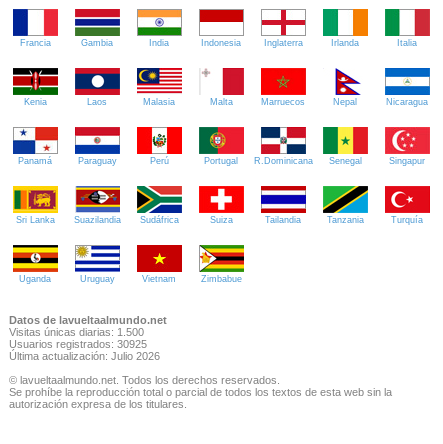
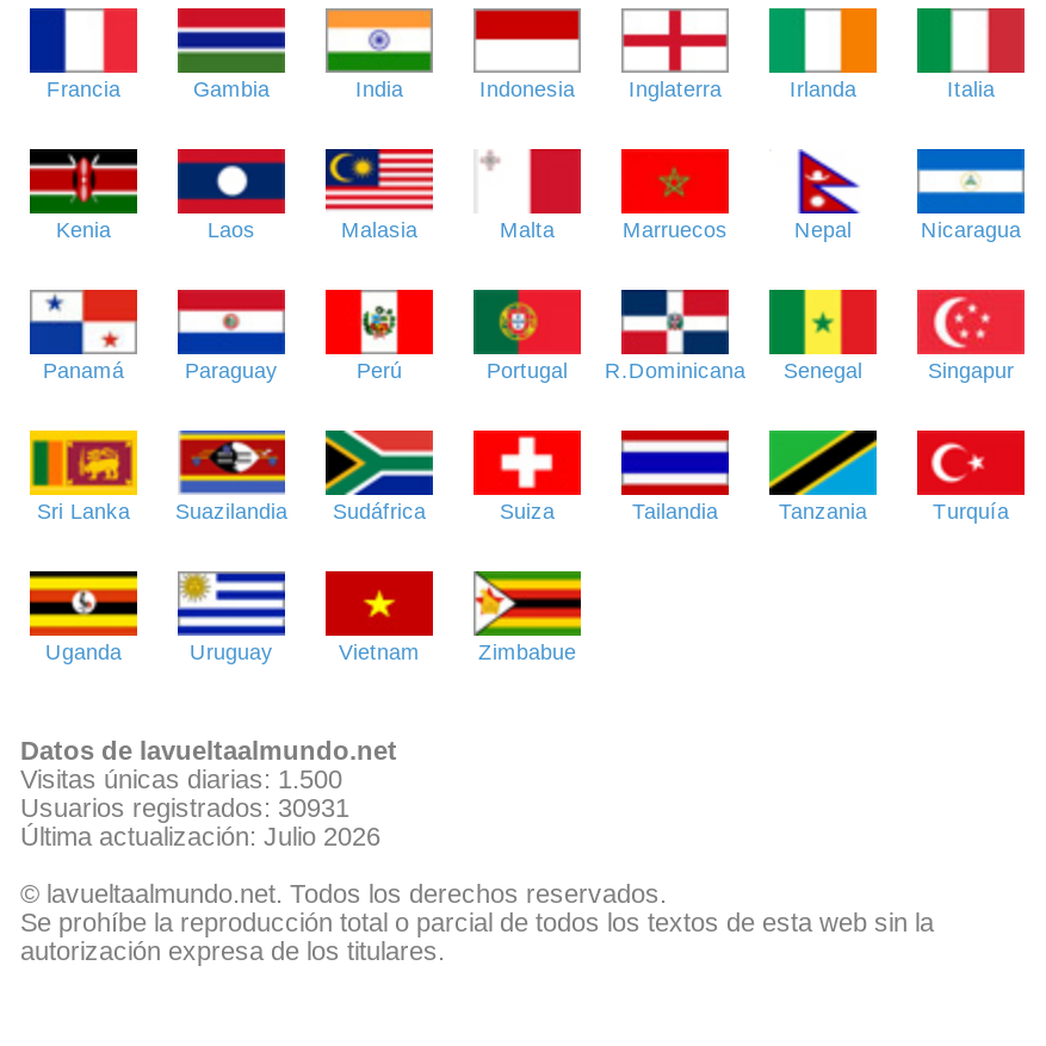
[9,338,147,350] Usuarios registrados: 30925 -> [20,794,349,823] Usuarios registrados: 30931

